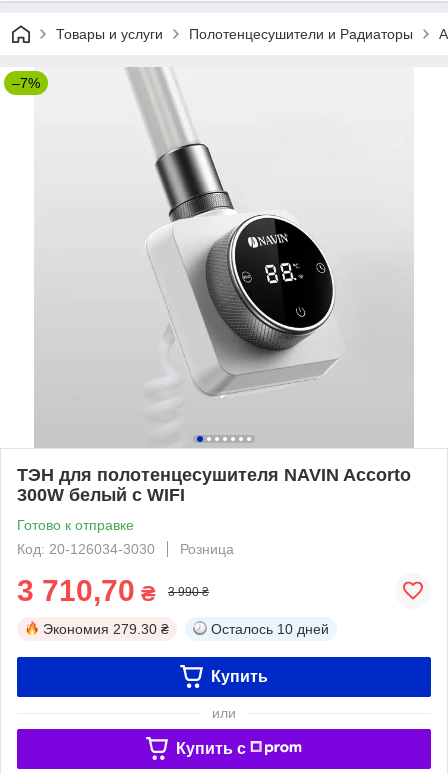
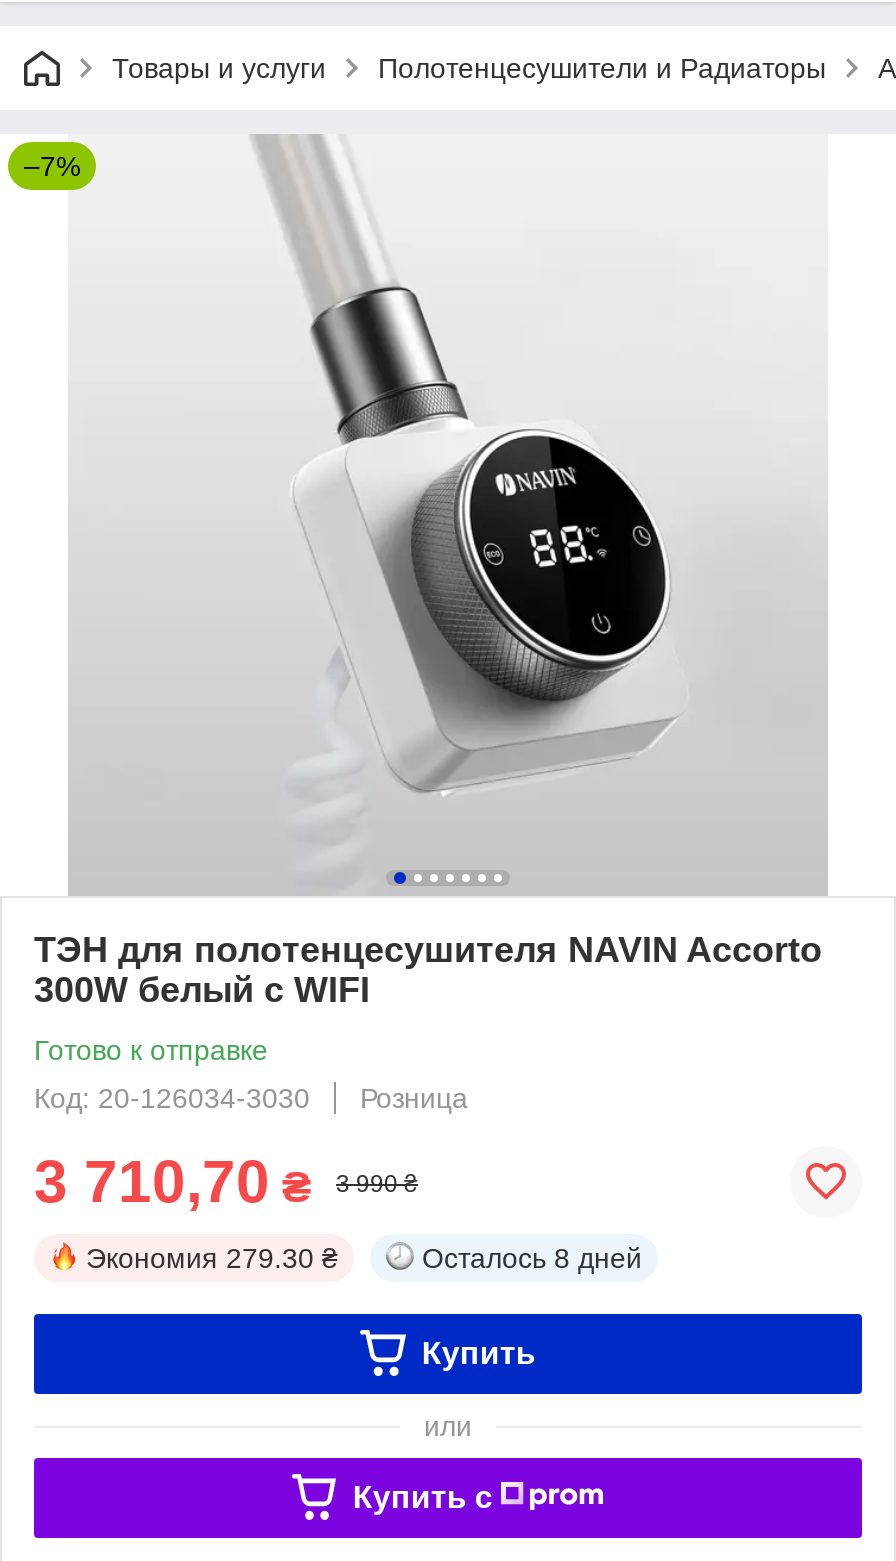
[211,621,329,637] Осталось 10 дней -> [422,1242,642,1274] Осталось 8 дней

